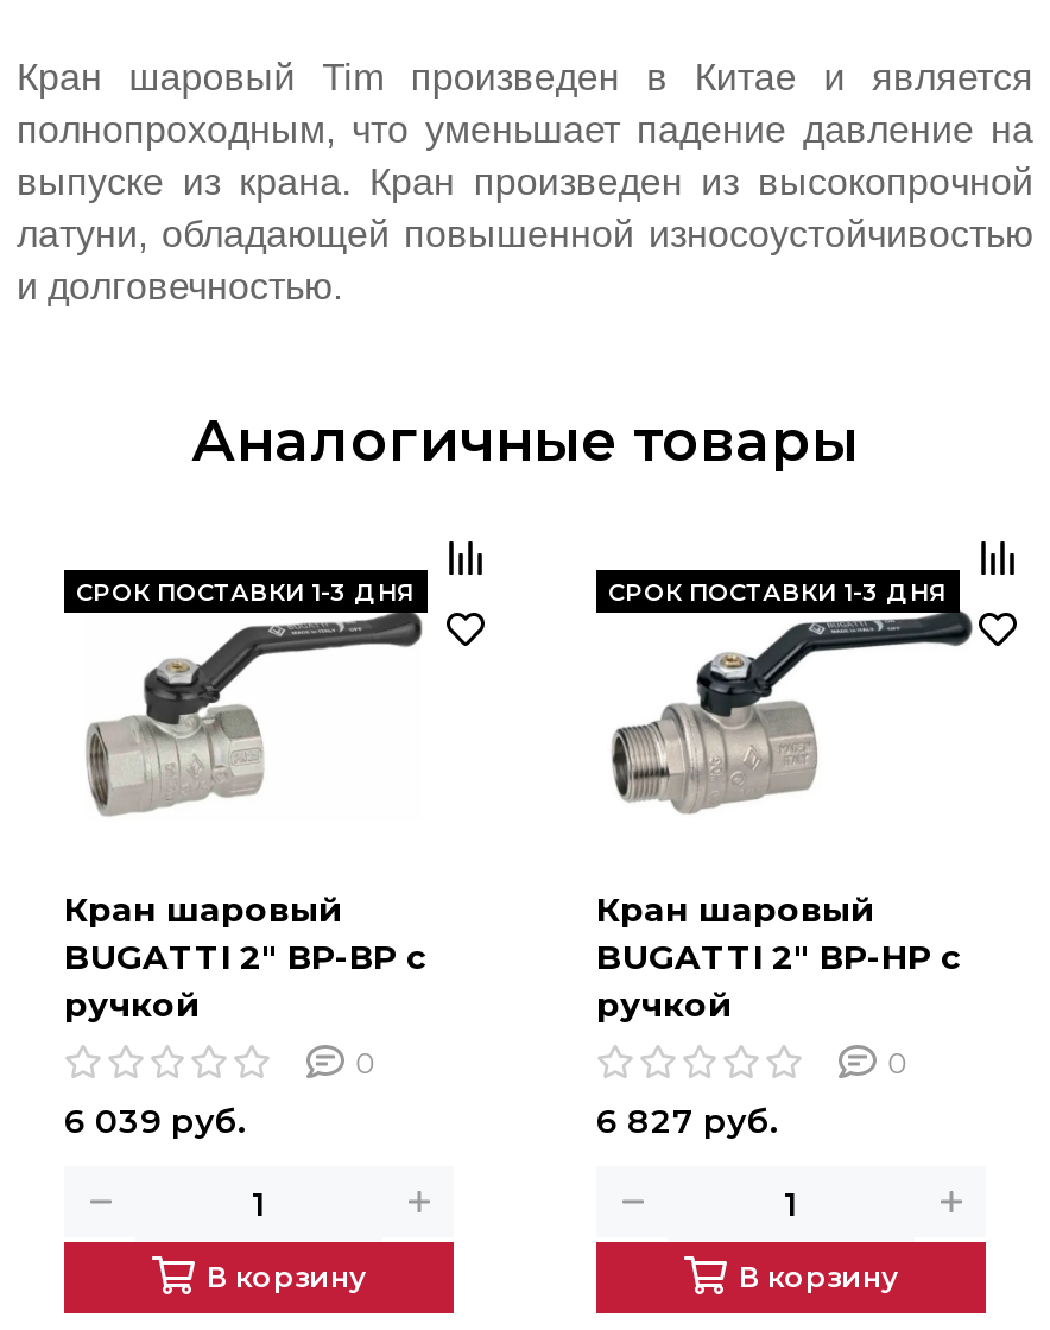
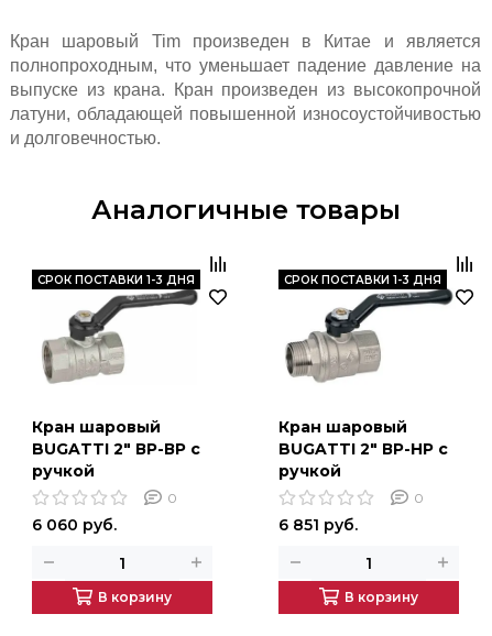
[64,1099,245,1142] 6 039 руб. -> [32,515,117,535] 6 060 руб.
[596,1099,777,1142] 6 827 руб. -> [278,515,358,535] 6 851 руб.

